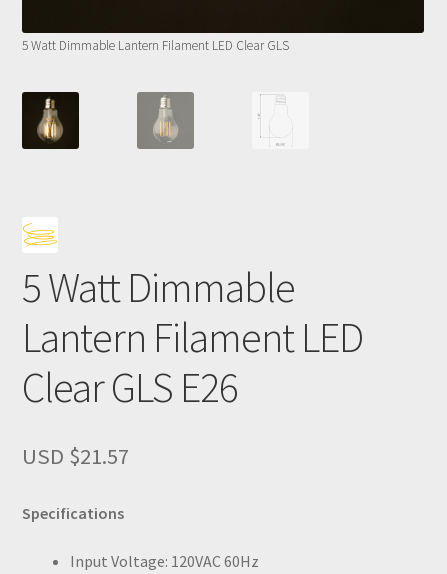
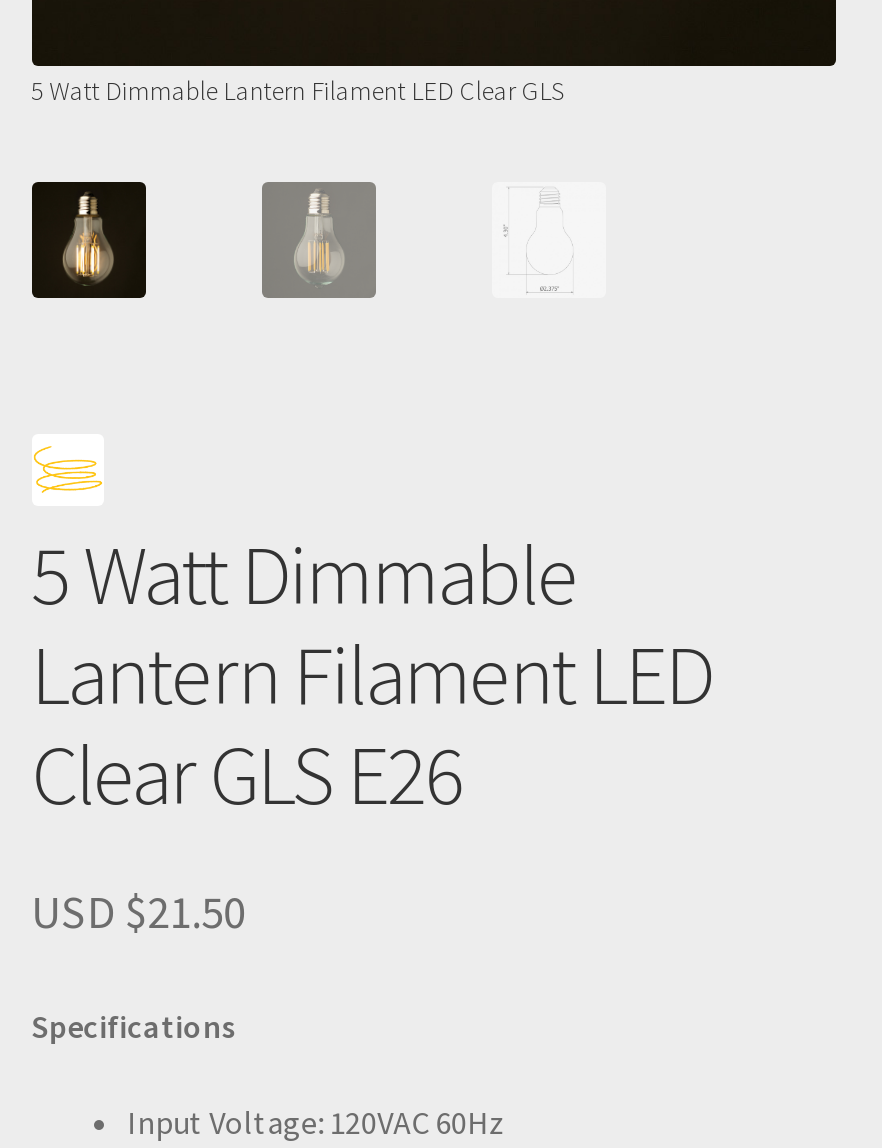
[22,442,129,470] USD $21.57 -> [31,884,245,940] USD $21.50

